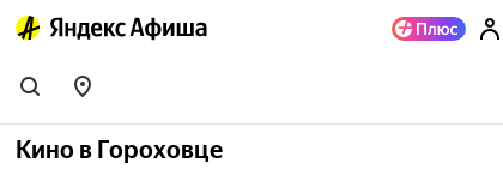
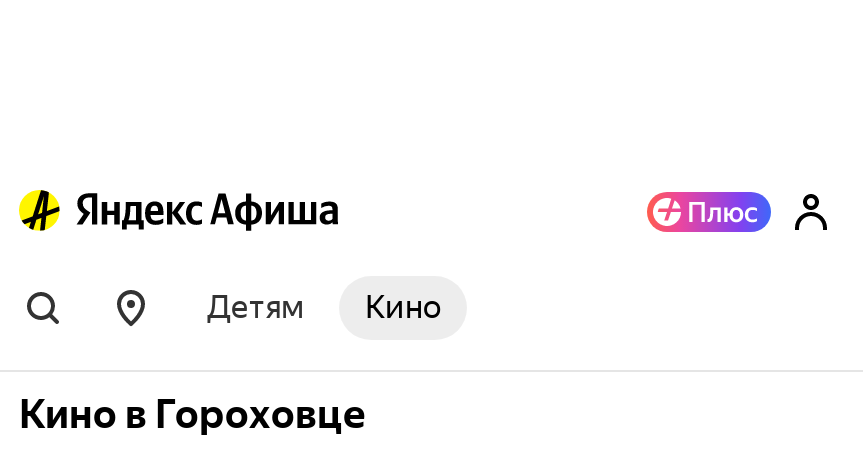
none -> [207,288,441,326] Детям | Кино

